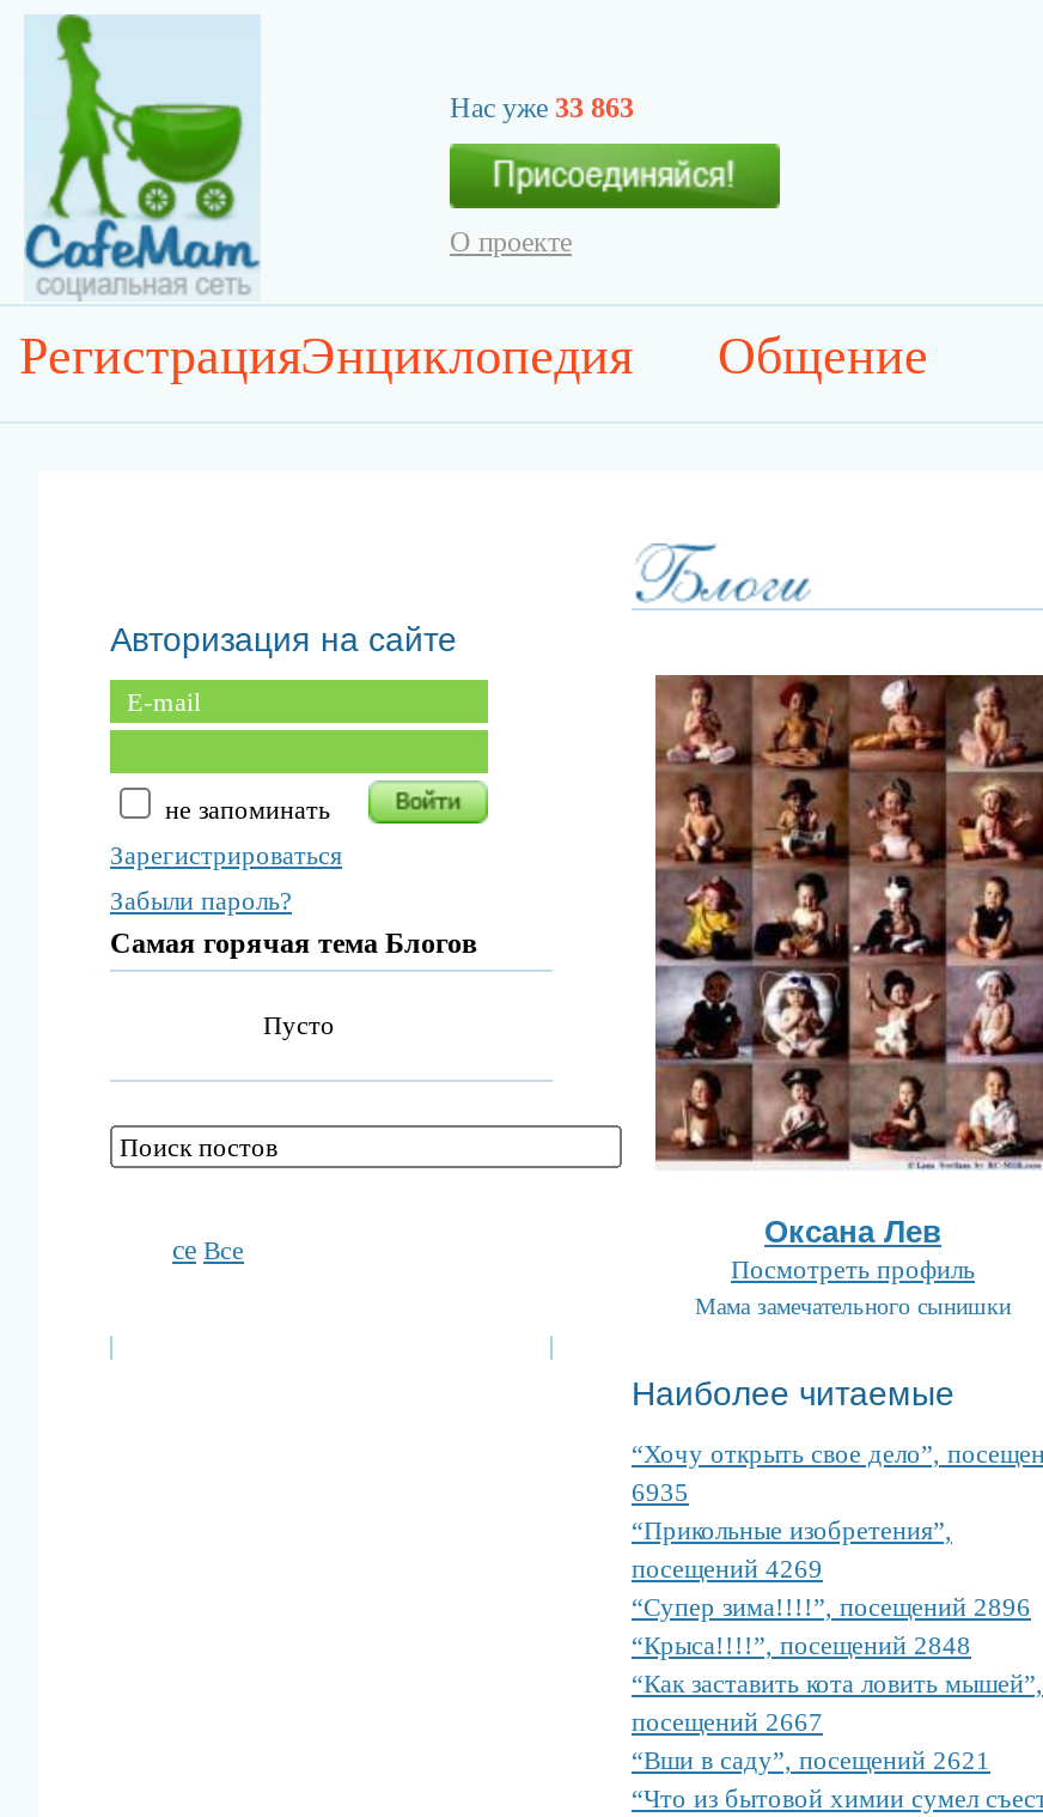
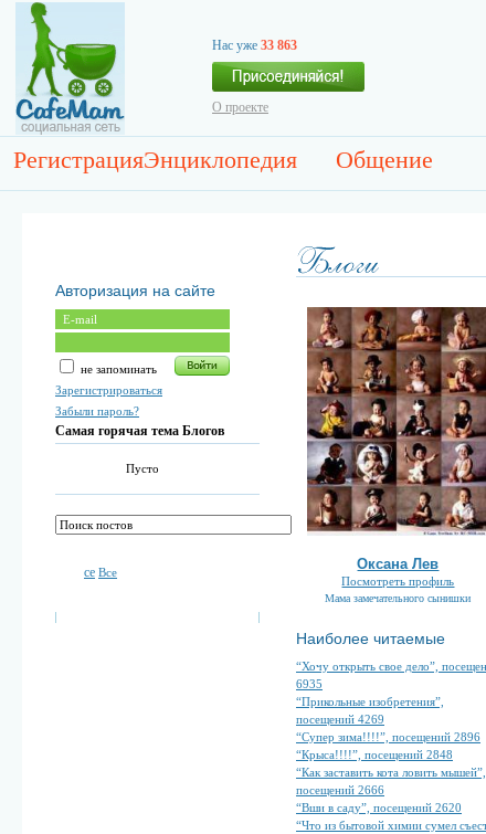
[632,1708,823,1737] посещений 2667 -> [296,784,384,797] посещений 2666
[632,1746,990,1775] “Вши в саду”, посещений 2621 -> [296,801,462,815] “Вши в саду”, посещений 2620

